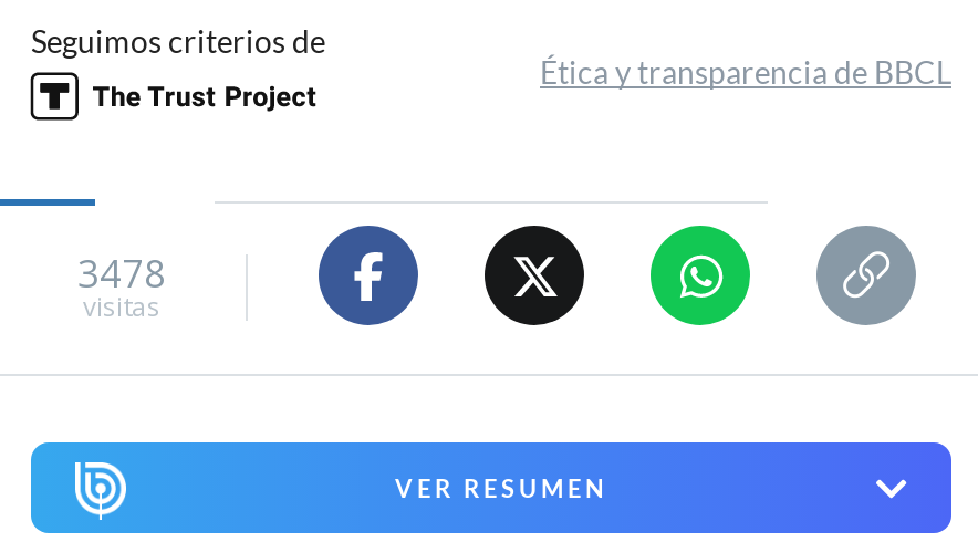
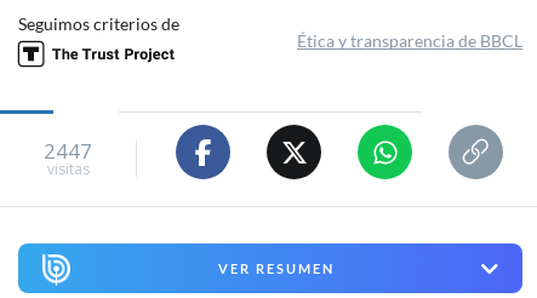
[77,248,166,299] 3478 -> [44,137,92,165] 2447

